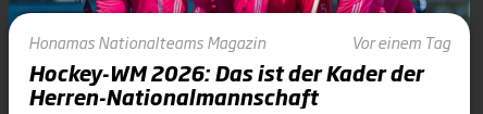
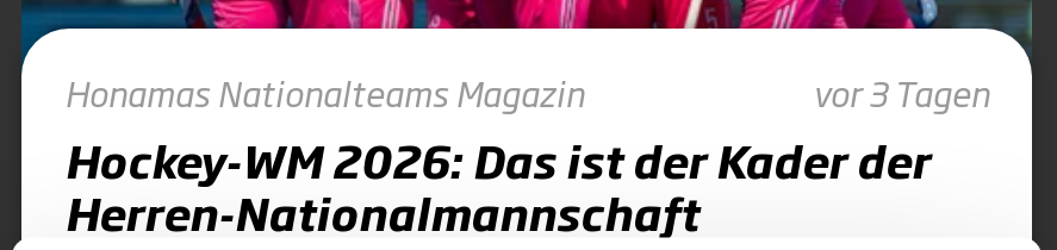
[351,30,450,53] Vor einem Tag -> [813,67,989,117] vor 3 Tagen

